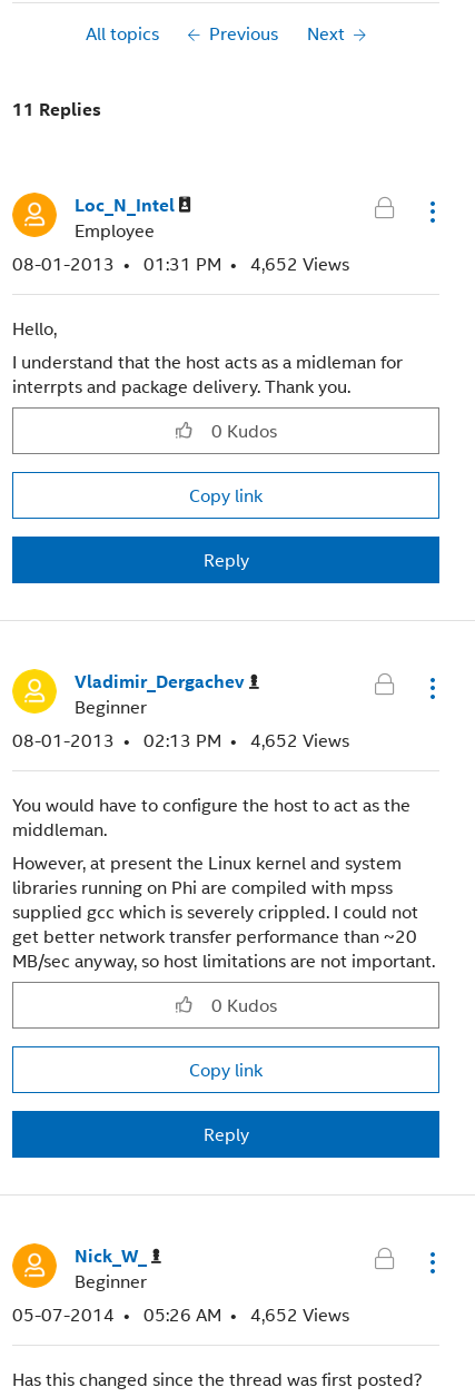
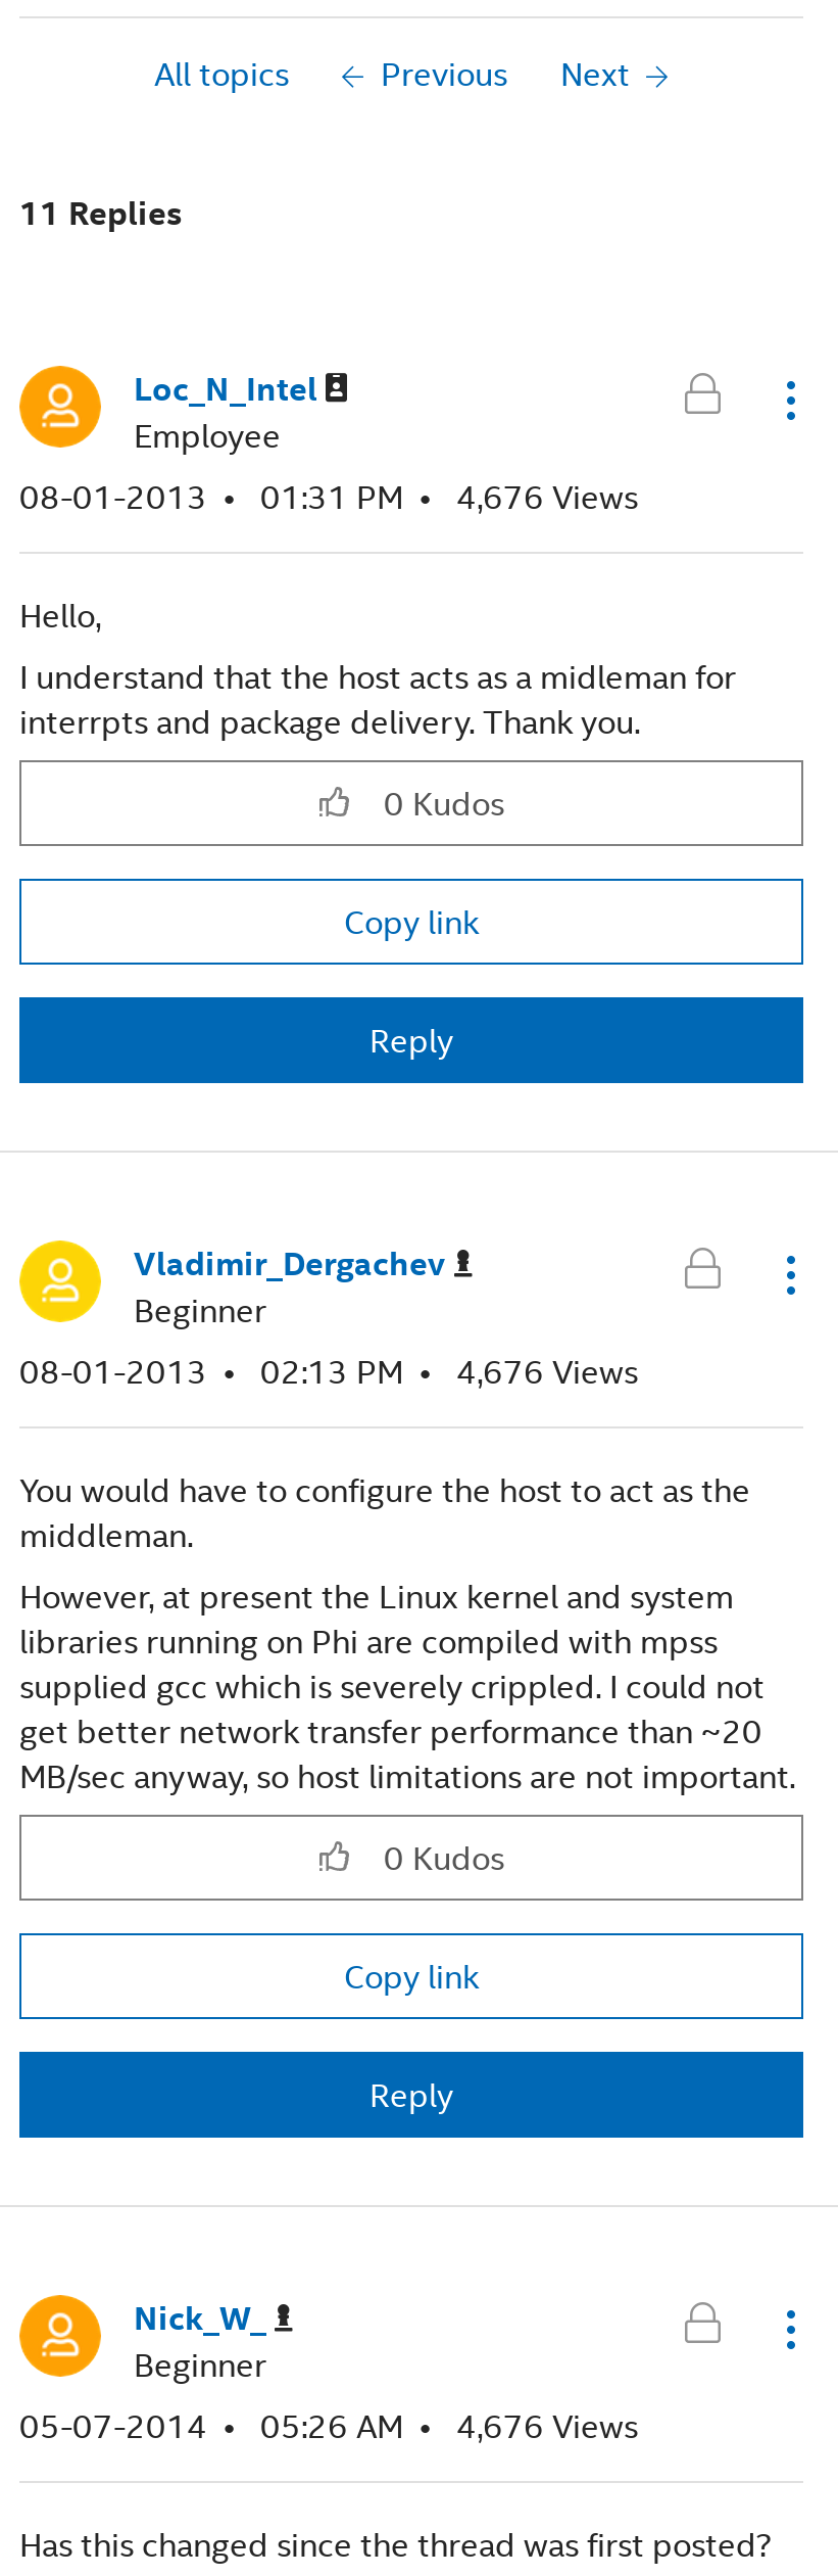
[12,250,349,276] 08-01-2013 01:31 PM 4,652 Views -> [19,472,638,519] 08-01-2013 01:31 PM 4,676 Views
[12,727,349,752] 08-01-2013 02:13 PM 4,652 Views -> [19,1347,638,1394] 08-01-2013 02:13 PM 4,676 Views
[12,1301,349,1327] 05-07-2014 05:26 AM 4,652 Views -> [19,2401,638,2448] 05-07-2014 05:26 AM 4,676 Views

